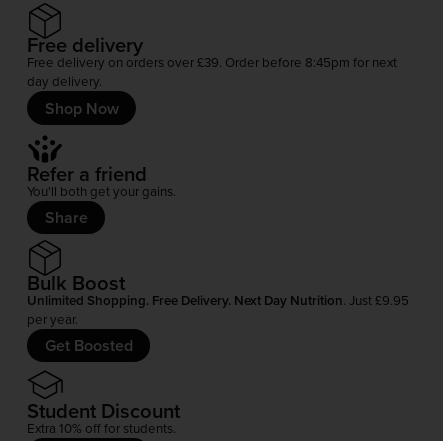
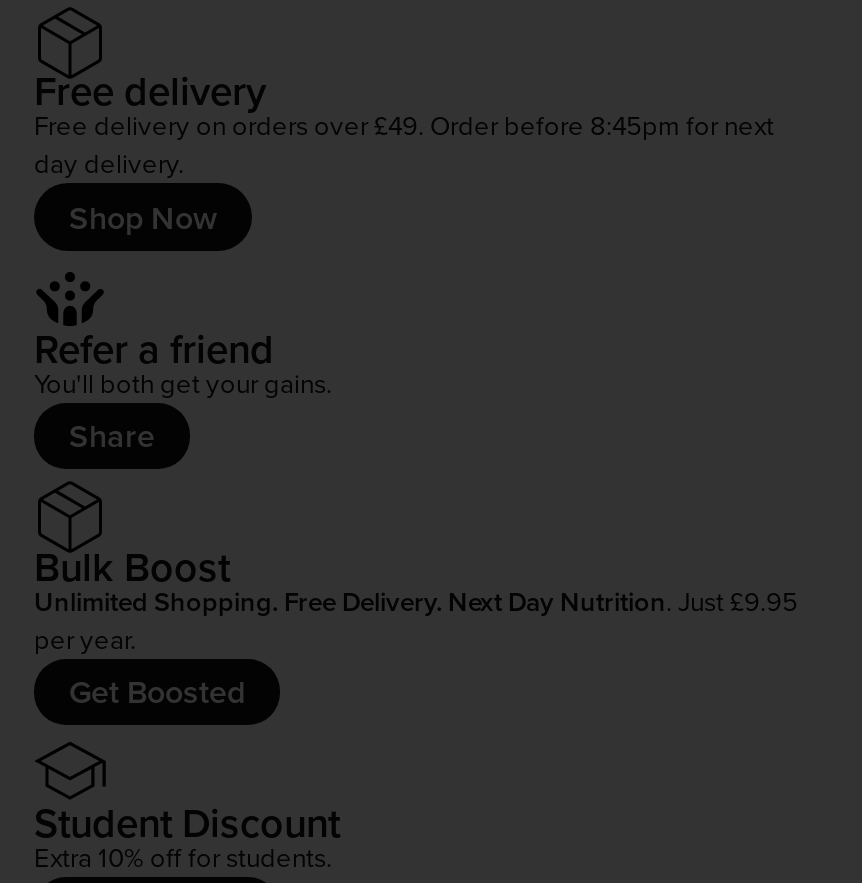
[27,53,397,72] Free delivery on orders over £39. Order before 8:45pm for next -> [34,108,774,146] Free delivery on orders over £49. Order before 8:45pm for next

